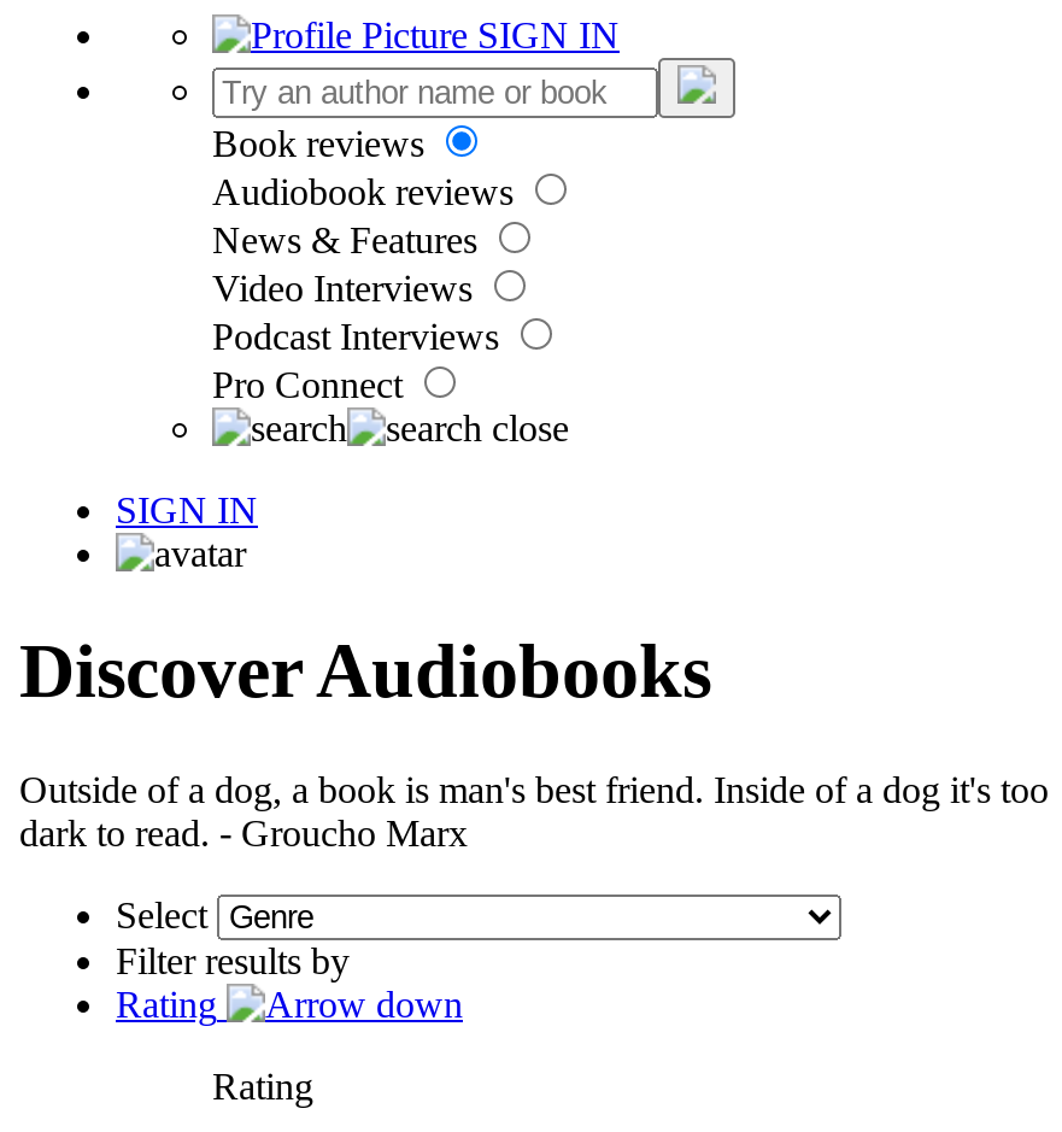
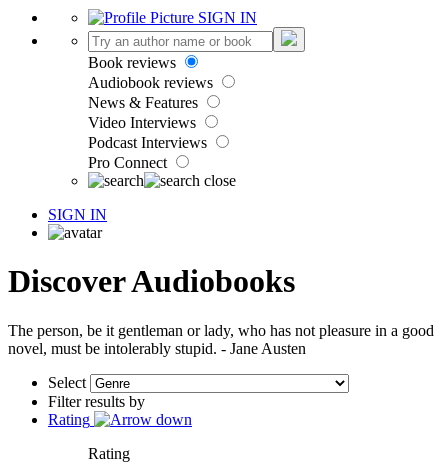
[19,769,1049,853] Outside of a dog, a book is man's best friend. Inside of a dog it's too | dark to read. - Groucho Marx -> [8,322,434,357] The person, be it gentleman or lady, who has not pleasure in a good | novel, must be intolerably stupid. - Jane Austen

